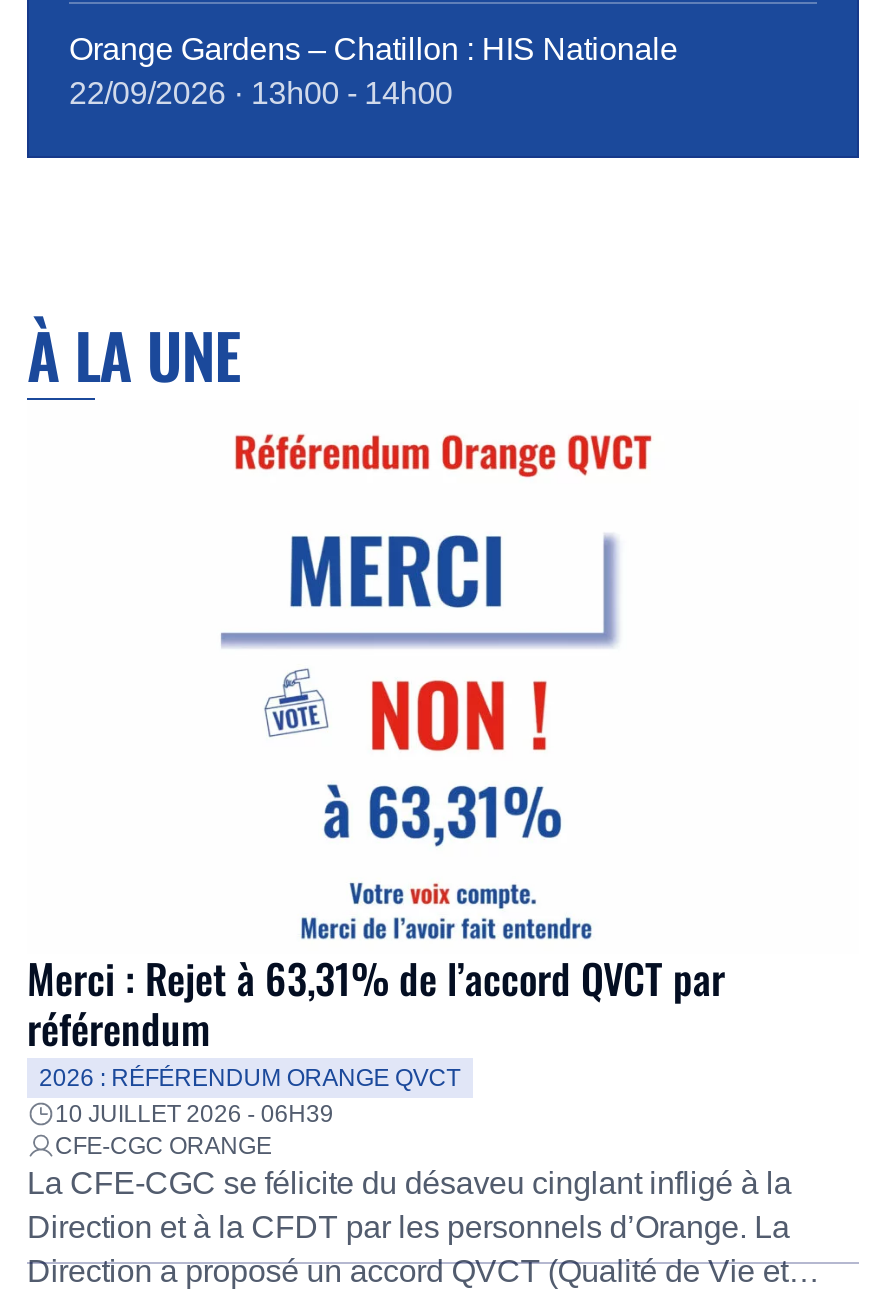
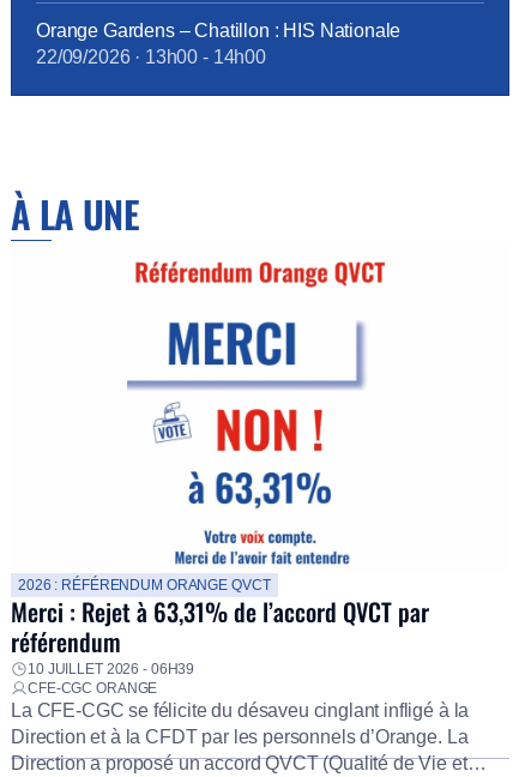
moved [27,948,725,1058] -> [11,594,429,659]: Merci : Rejet à 63,31% de l’accord QVCT par | référendum
moved [39,1064,460,1092] -> [18,577,270,594]: 2026 : RÉFÉRENDUM ORANGE QVCT

